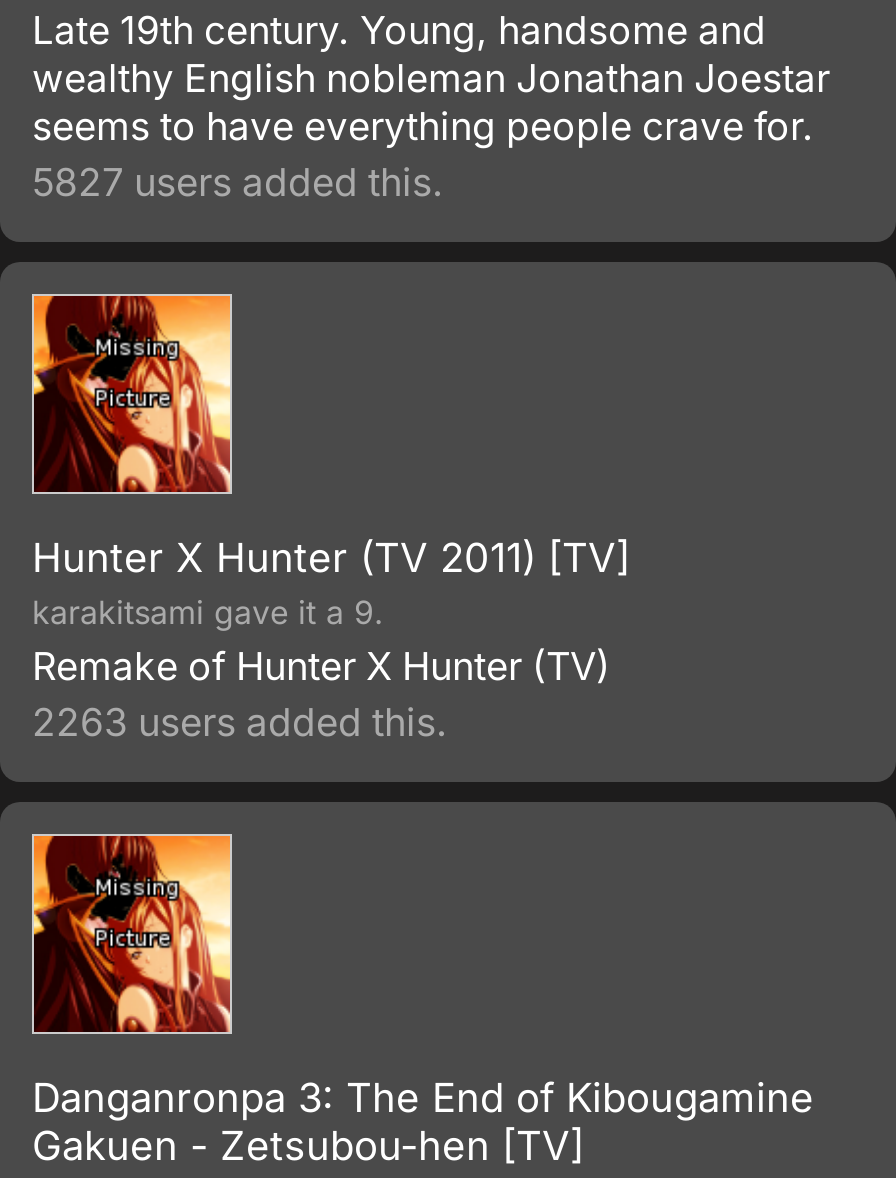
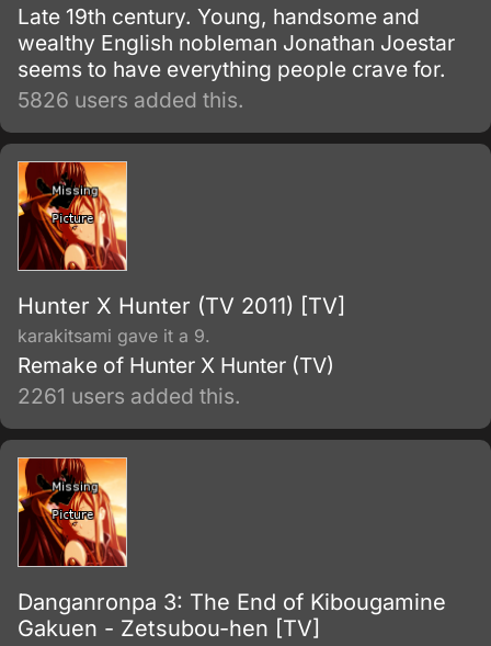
[32,158,444,206] 5827 users added this. -> [18,87,244,113] 5826 users added this.
[32,698,448,746] 2263 users added this. -> [18,383,241,409] 2261 users added this.

